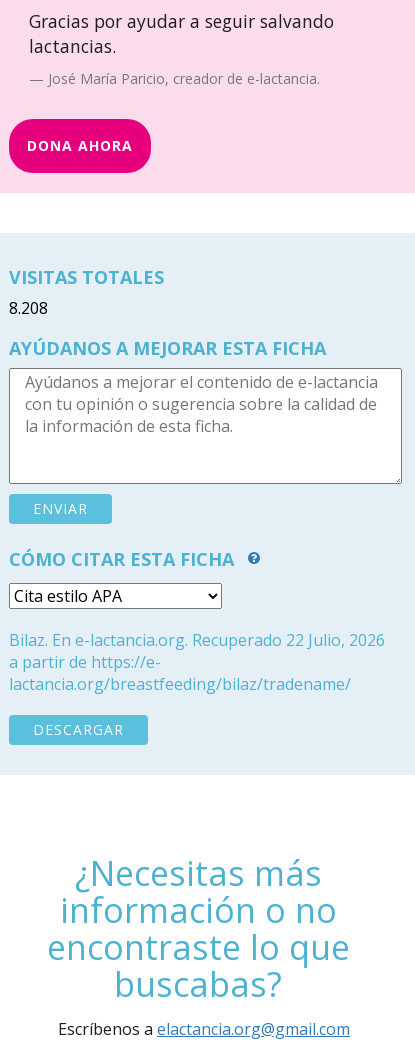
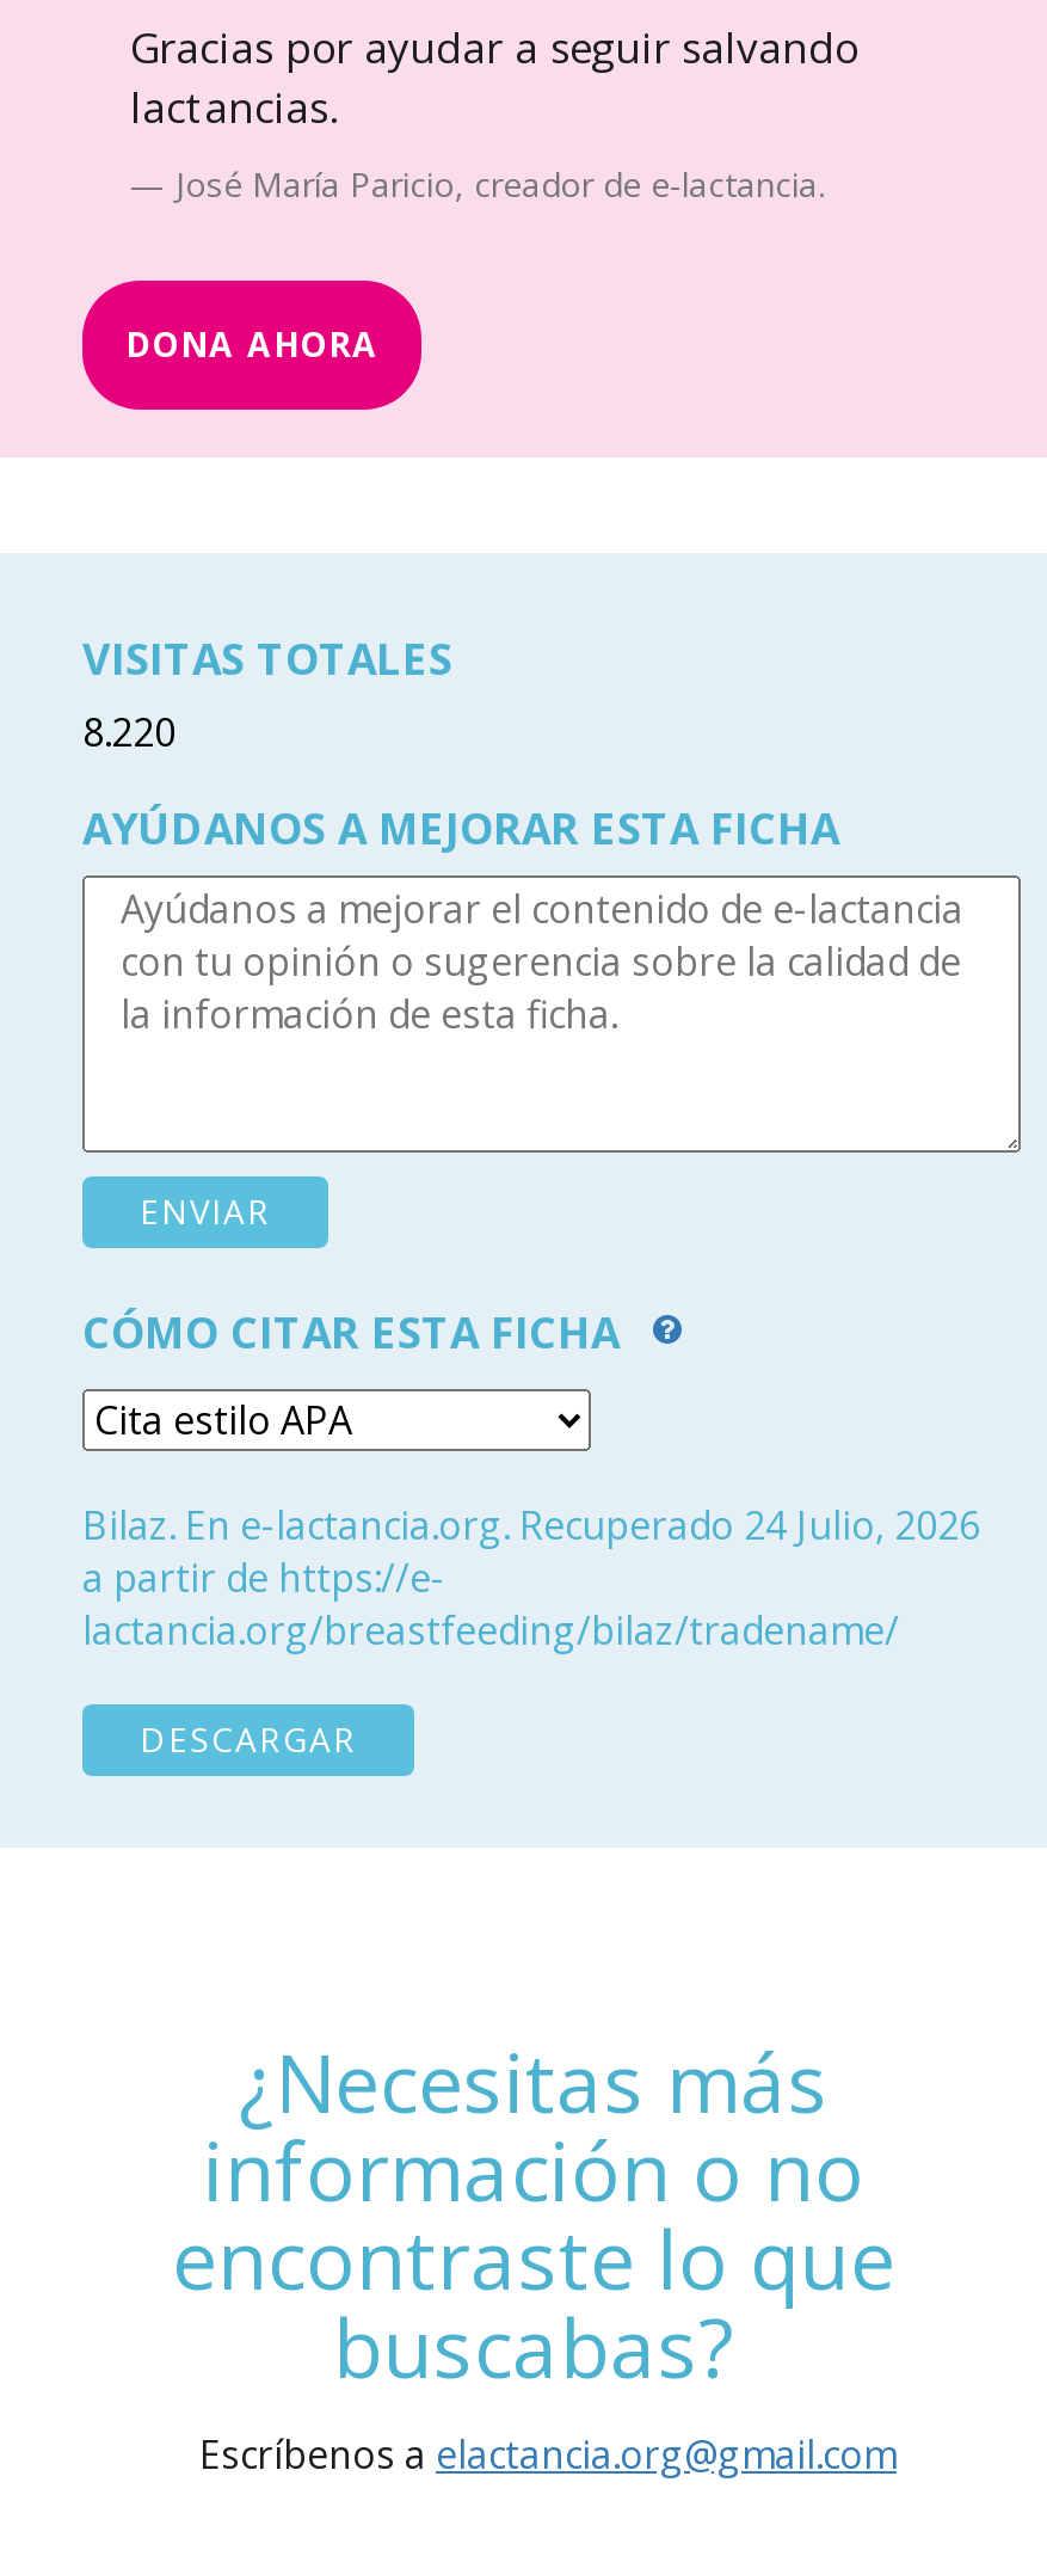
[9,297,48,319] 8.208 -> [82,706,175,758] 8.220
[9,629,385,651] Bilaz. En e-lactancia.org. Recuperado 22 Julio, 2026 -> [82,1499,980,1551] Bilaz. En e-lactancia.org. Recuperado 24 Julio, 2026

